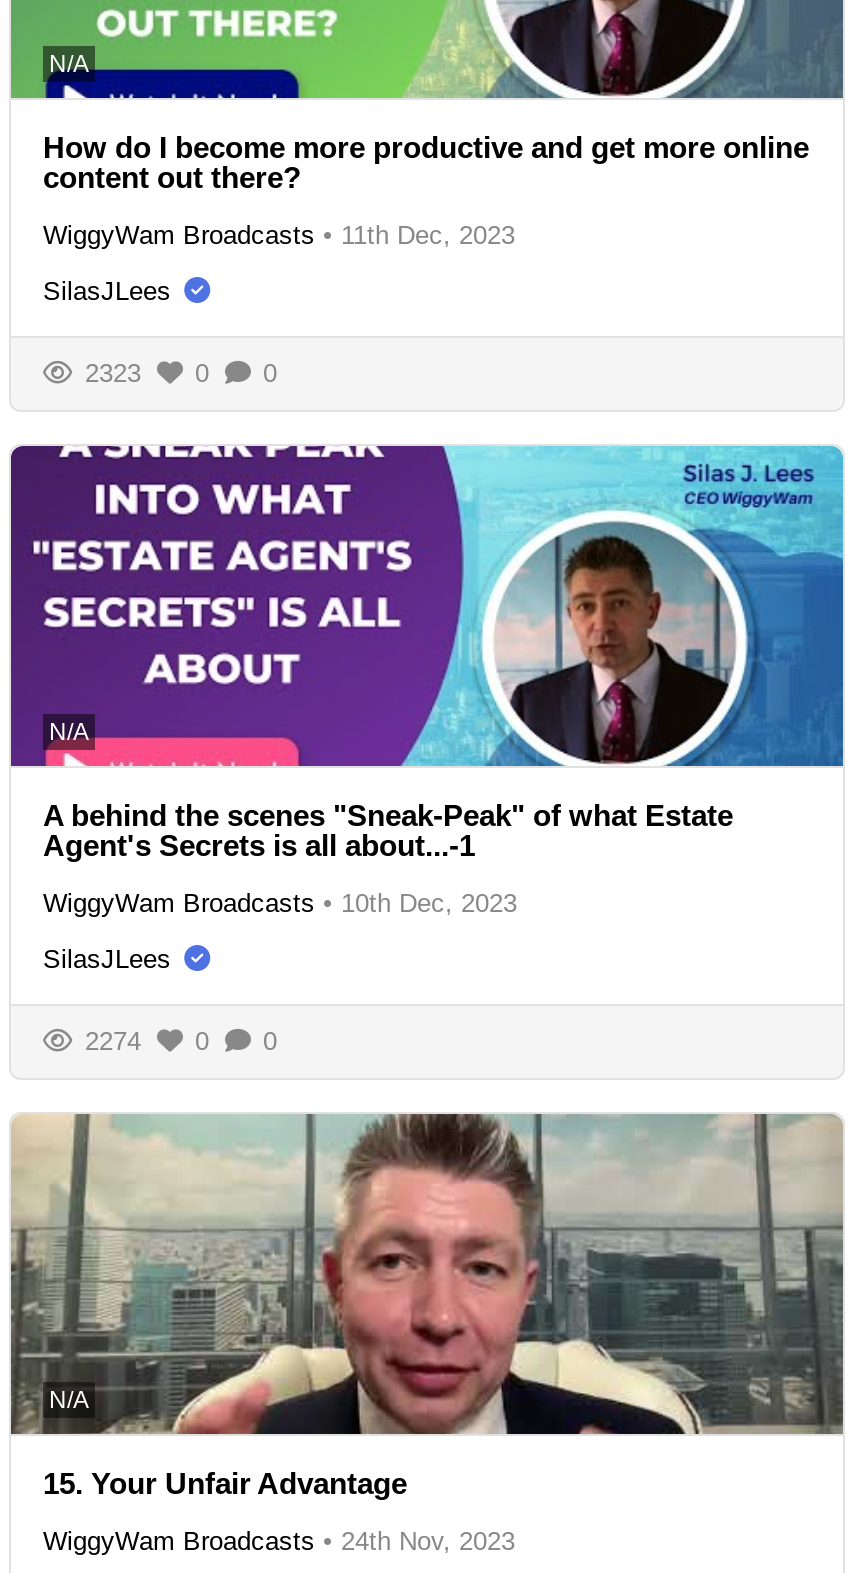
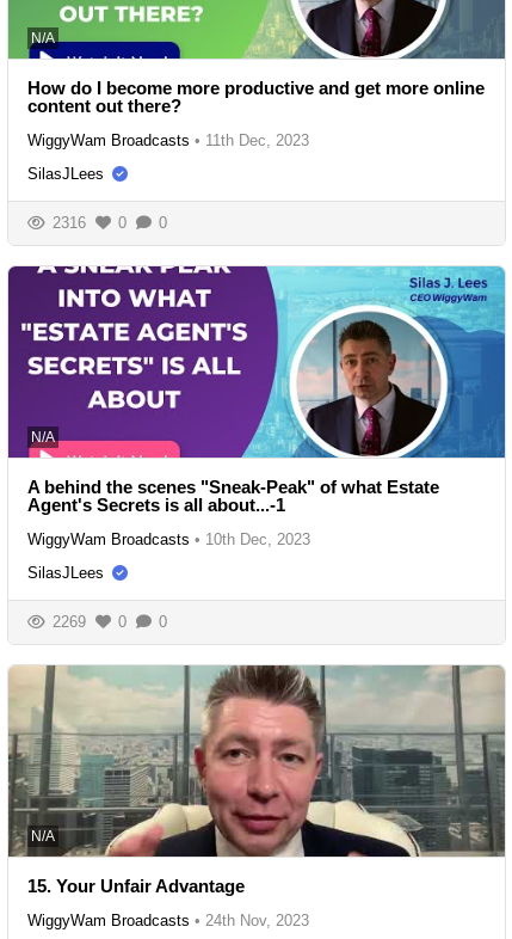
[77,357,277,387] 2323 0 0 -> [48,213,167,231] 2316 0 0
[77,1025,277,1055] 2274 0 0 -> [48,612,167,630] 2269 0 0

